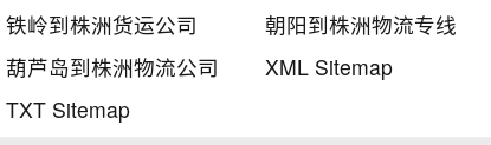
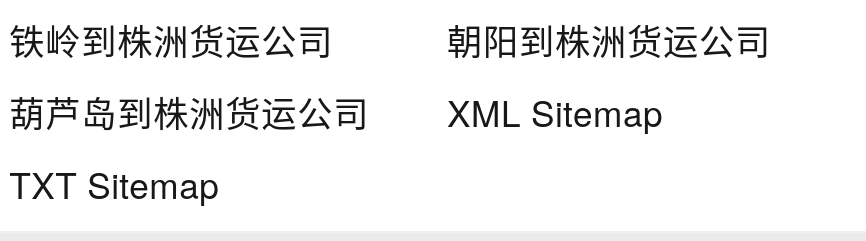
[265,10,457,39] 朝阳到株洲物流专线 -> [447,15,771,65] 朝阳到株洲货运公司
[6,52,219,81] 葫芦岛到株洲物流公司 -> [9,87,369,137] 葫芦岛到株洲货运公司

